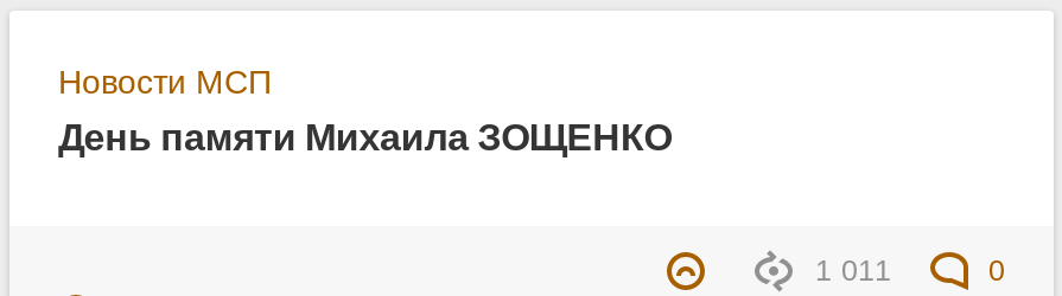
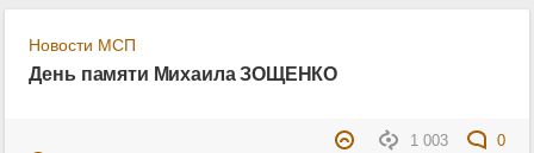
[806,255,891,288] 1 011 -> [405,133,448,149] 1 003

